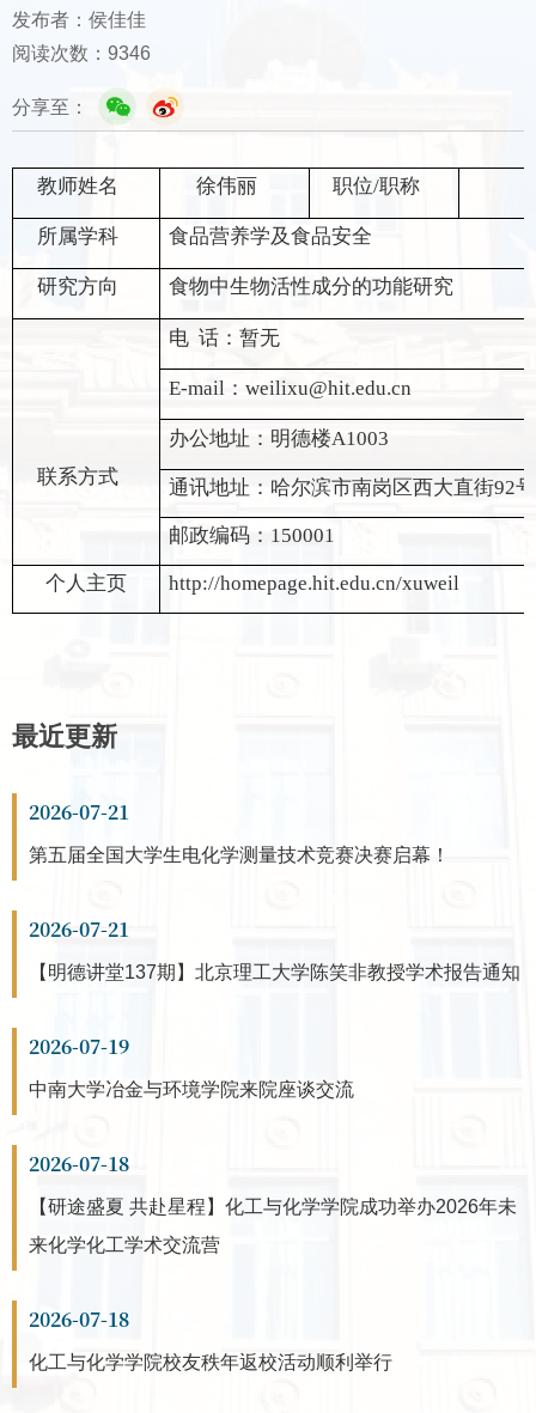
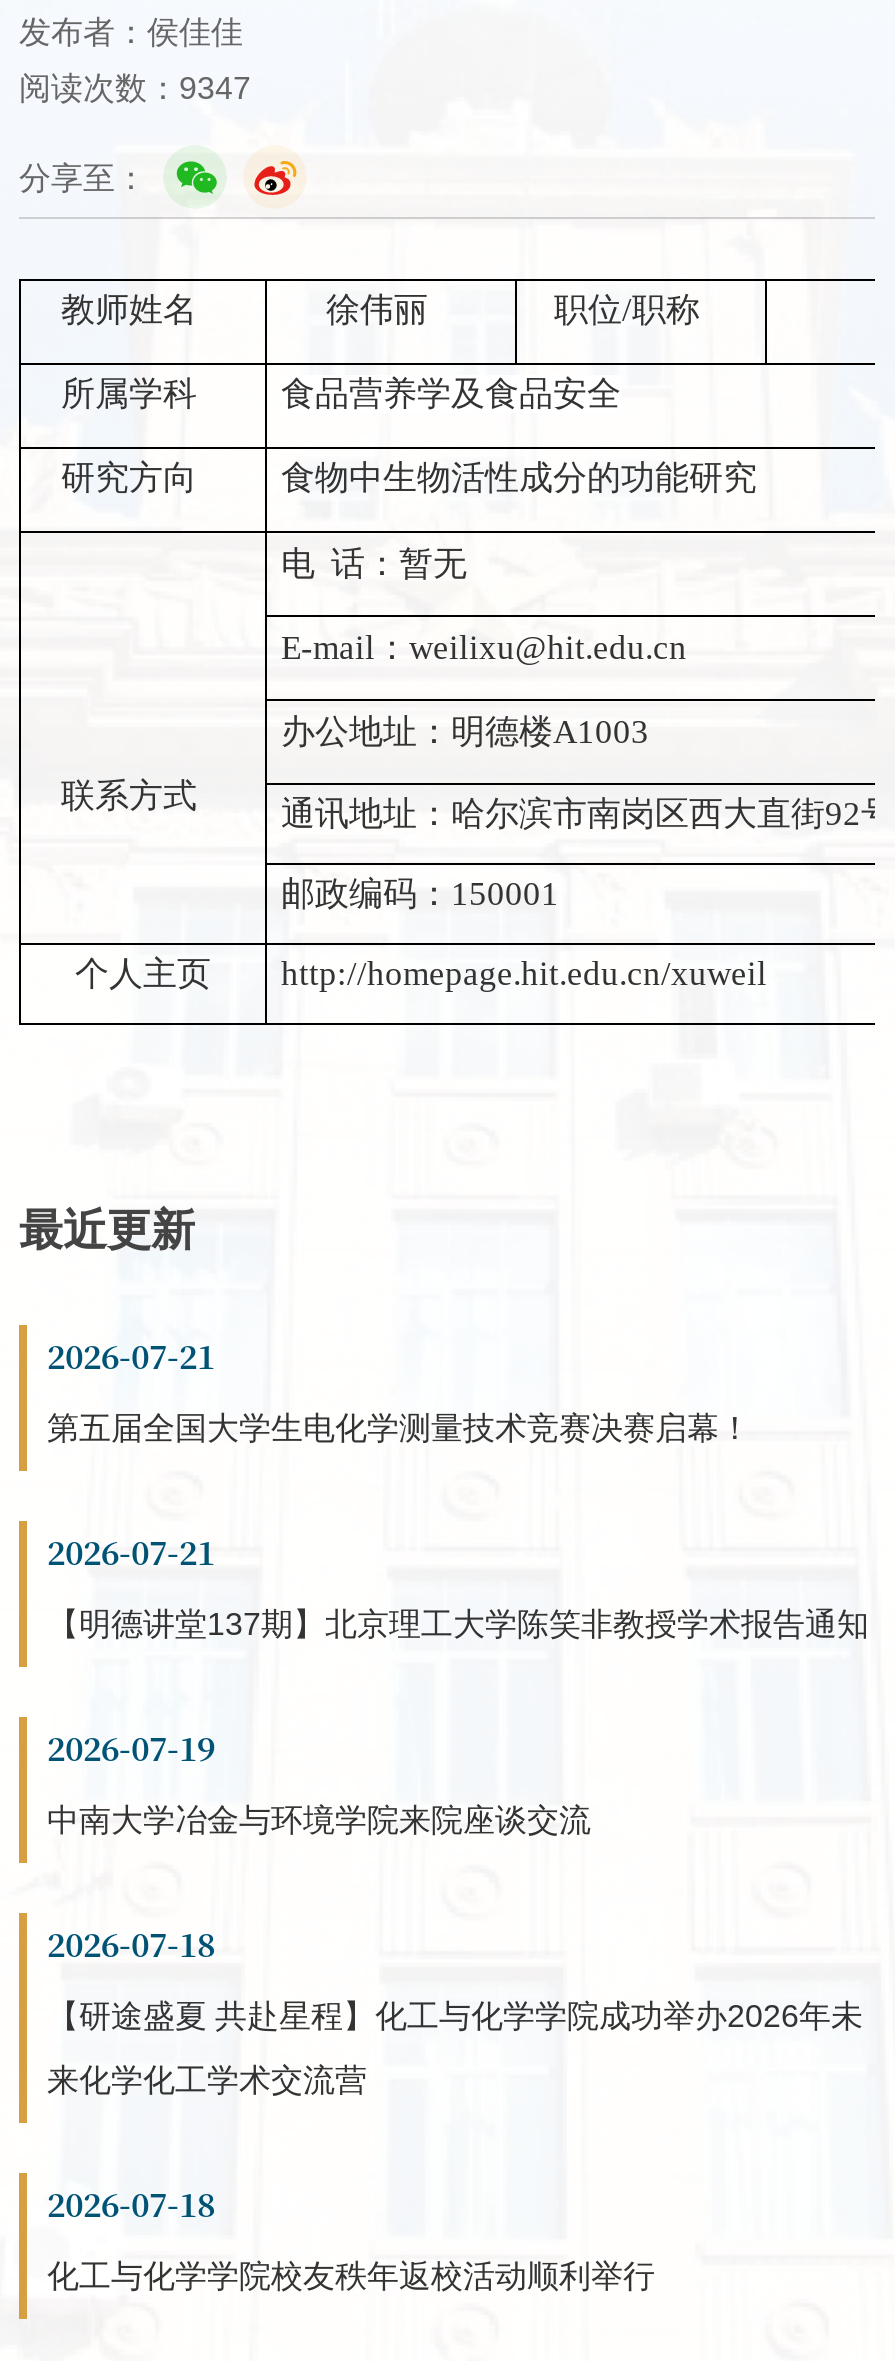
[12,43,151,63] 阅读次数：9346 -> [19,70,251,104] 阅读次数：9347

